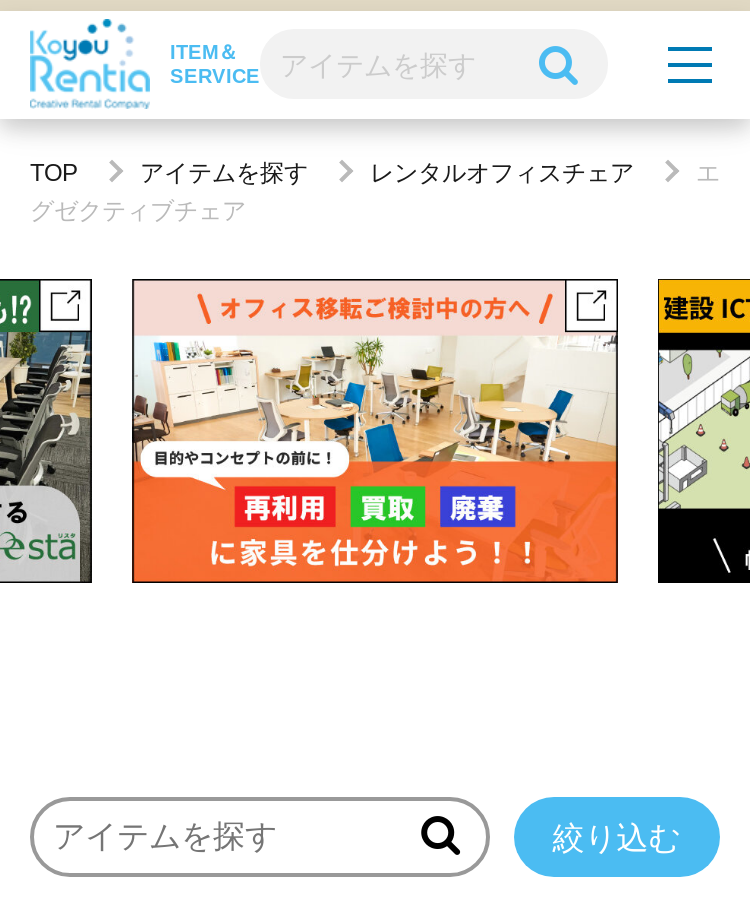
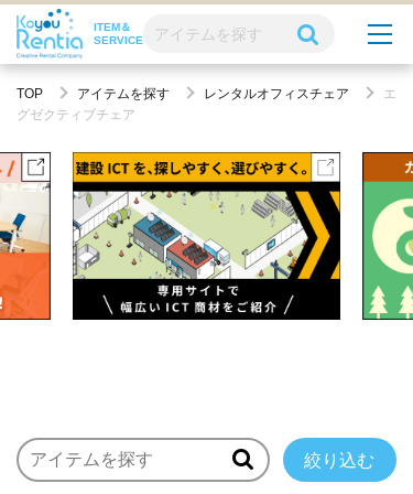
[6,279,92,583] [image] -> [3,152,51,320] [image]
[132,279,618,583] [image] -> [72,152,340,320] [image]
[656,277,744,583] [image] -> [361,151,410,320] [image]

